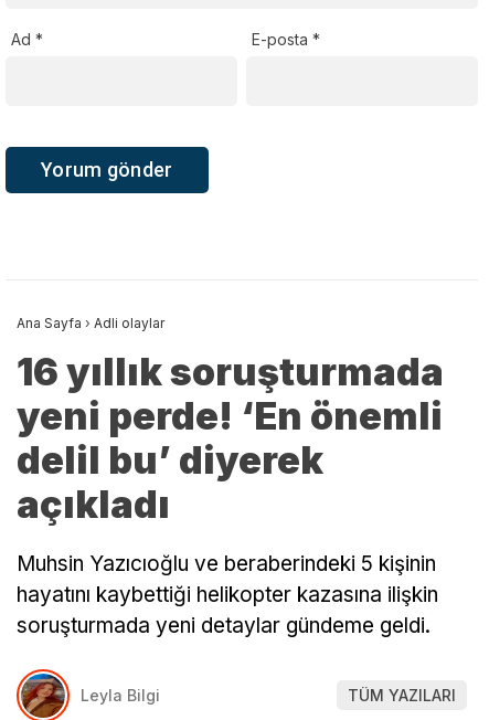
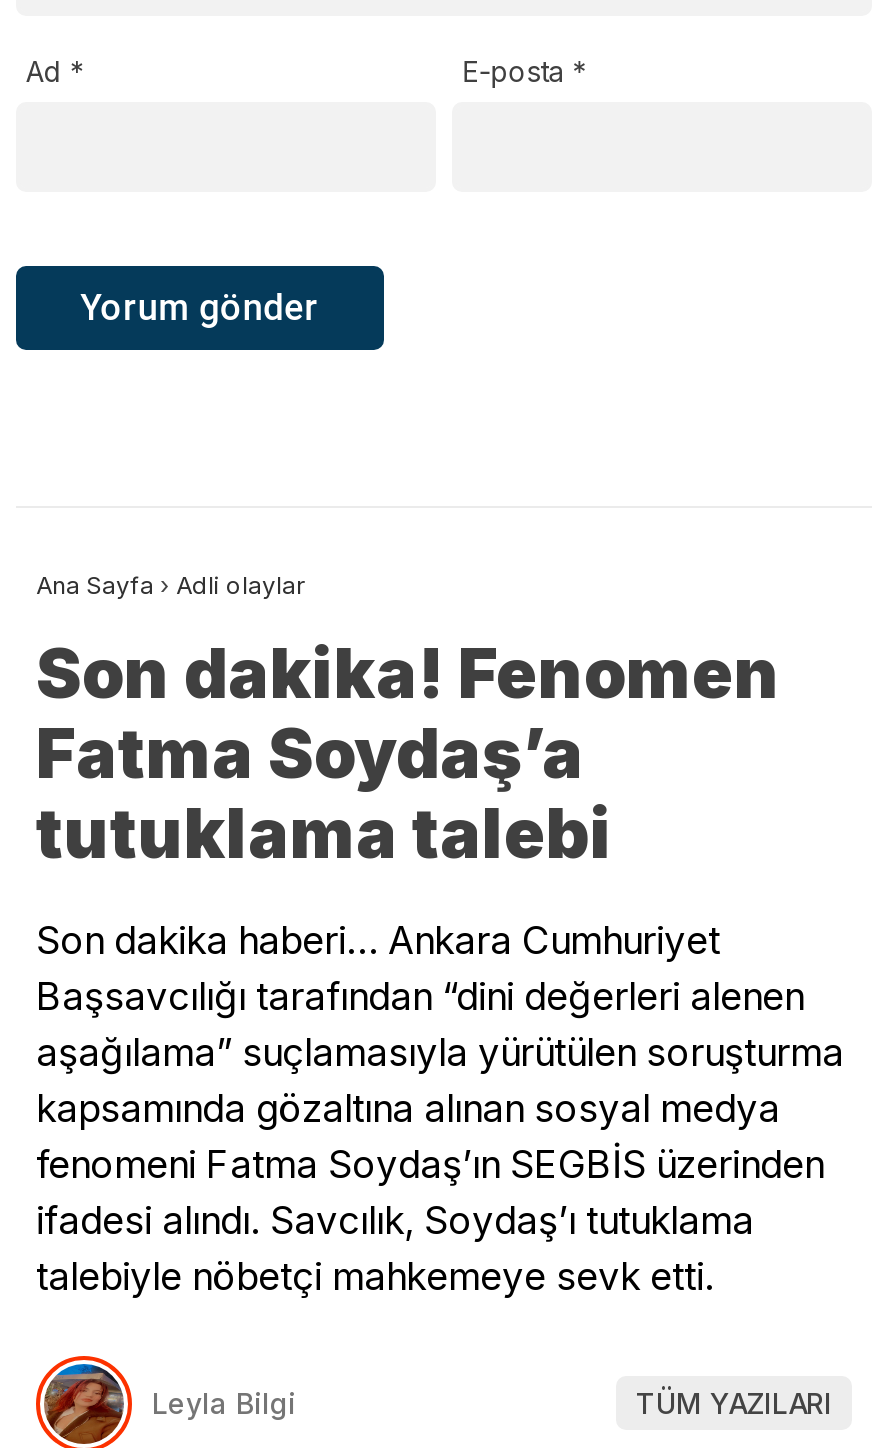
[17,349,444,527] 16 yıllık soruşturmada | yeni perde! ‘En önemli | delil bu’ diyerek | açıkladı -> [36,632,780,874] Son dakika! Fenomen | Fatma Soydaş’a | tutuklama talebi
[17,551,438,639] Muhsin Yazıcıoğlu ve beraberindeki 5 kişinin | hayatını kaybettiği helikopter kazasına ilişkin | soruşturmada yeni detaylar gündeme geldi. -> [36,918,844,1300] Son dakika haberi… Ankara Cumhuriyet | Başsavcılığı tarafından “dini değerleri alenen | aşağılama” suçlamasıyla yürütülen soruşturma | kapsamında gözaltına alınan sosyal medya | fenomeni Fatma Soydaş’ın SEGBİS üzerinden | ifadesi alındı. Savcılık, Soydaş’ı tutuklama | talebiyle nöbetçi mahkemeye sevk etti.

